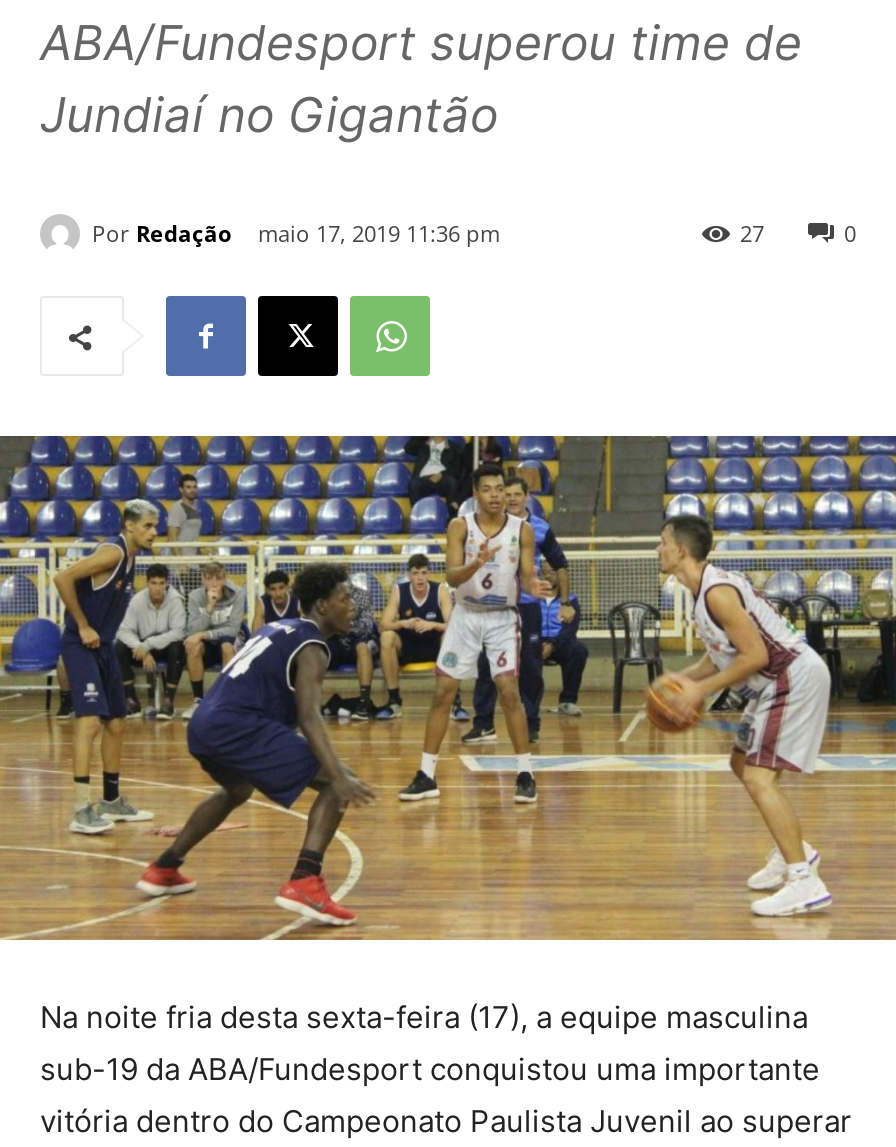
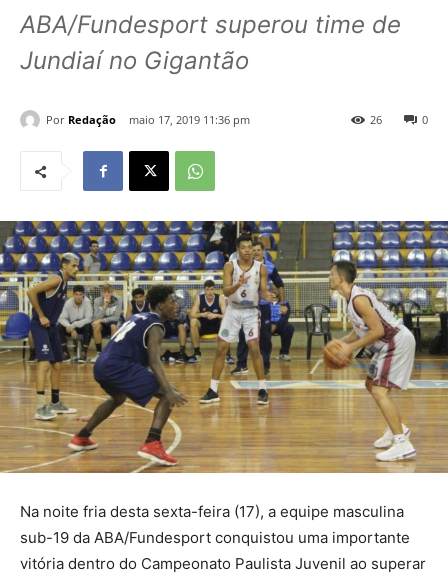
[740,218,764,248] 27 -> [370,112,382,127] 26

